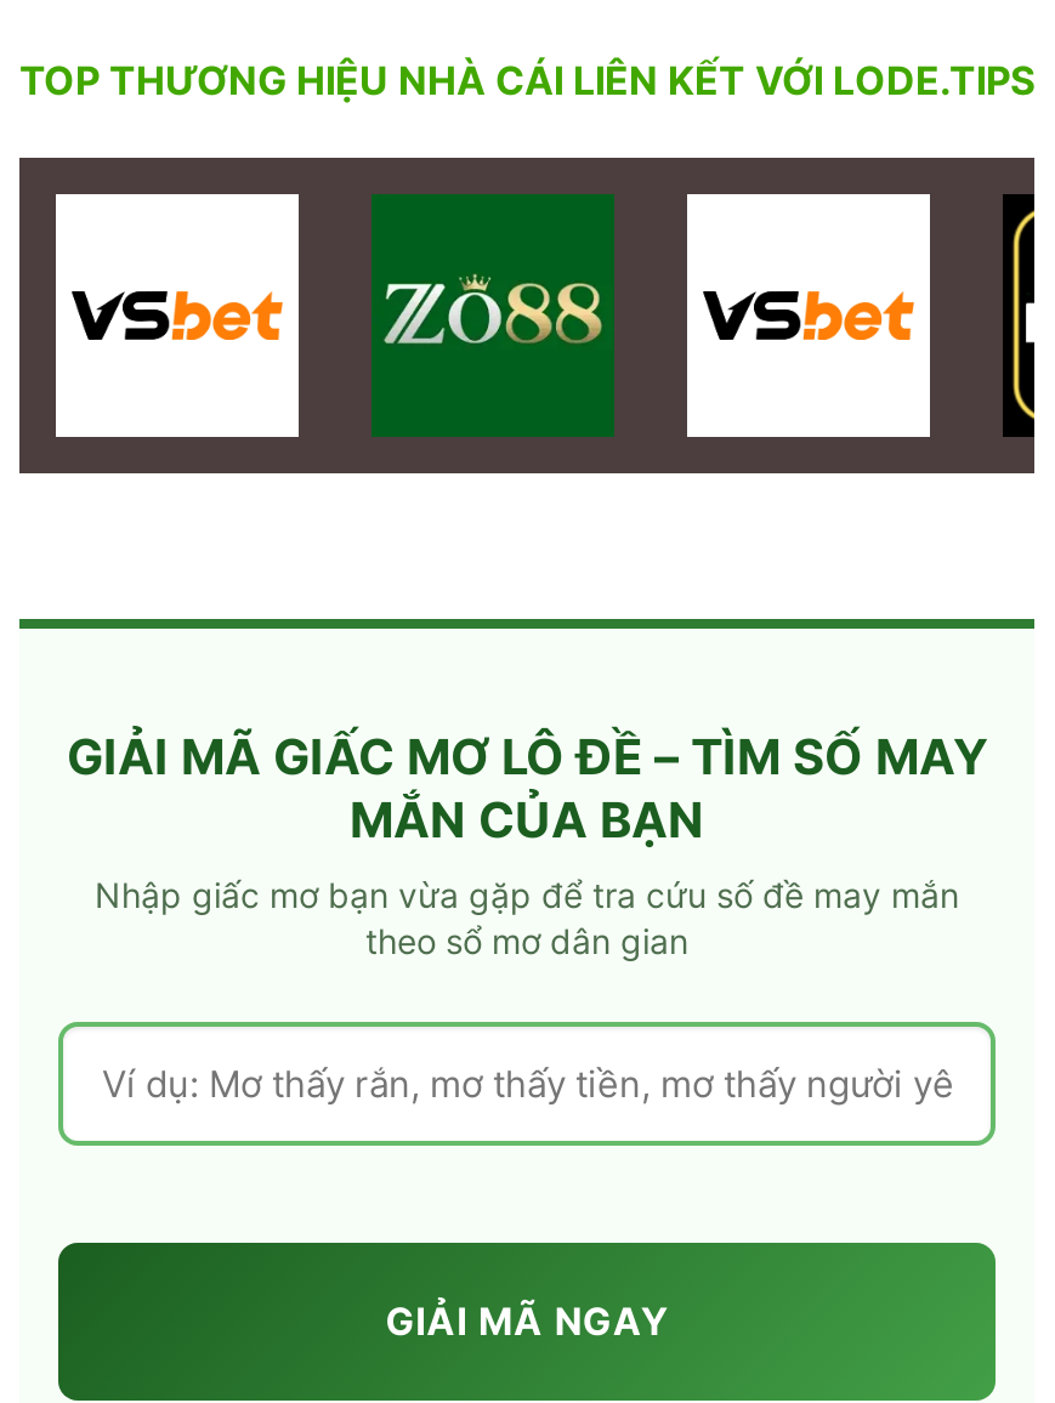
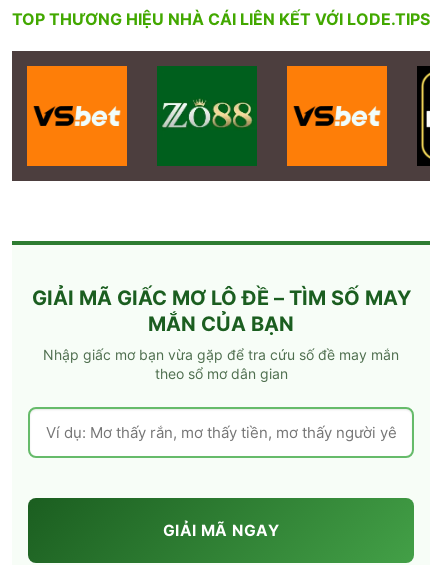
[53,192,301,439] [image] -> [26,65,128,167] [image]
[685,192,932,439] [image] -> [286,65,388,167] [image]

